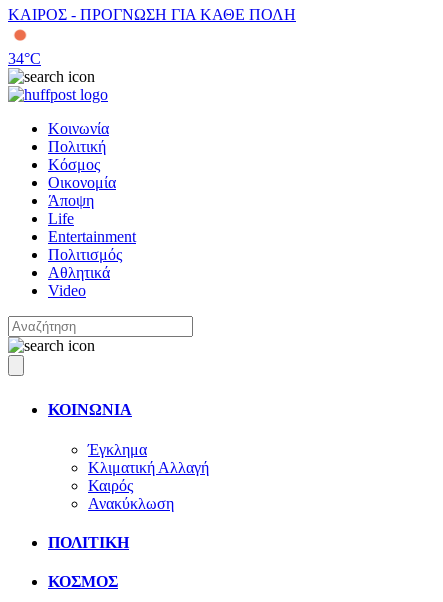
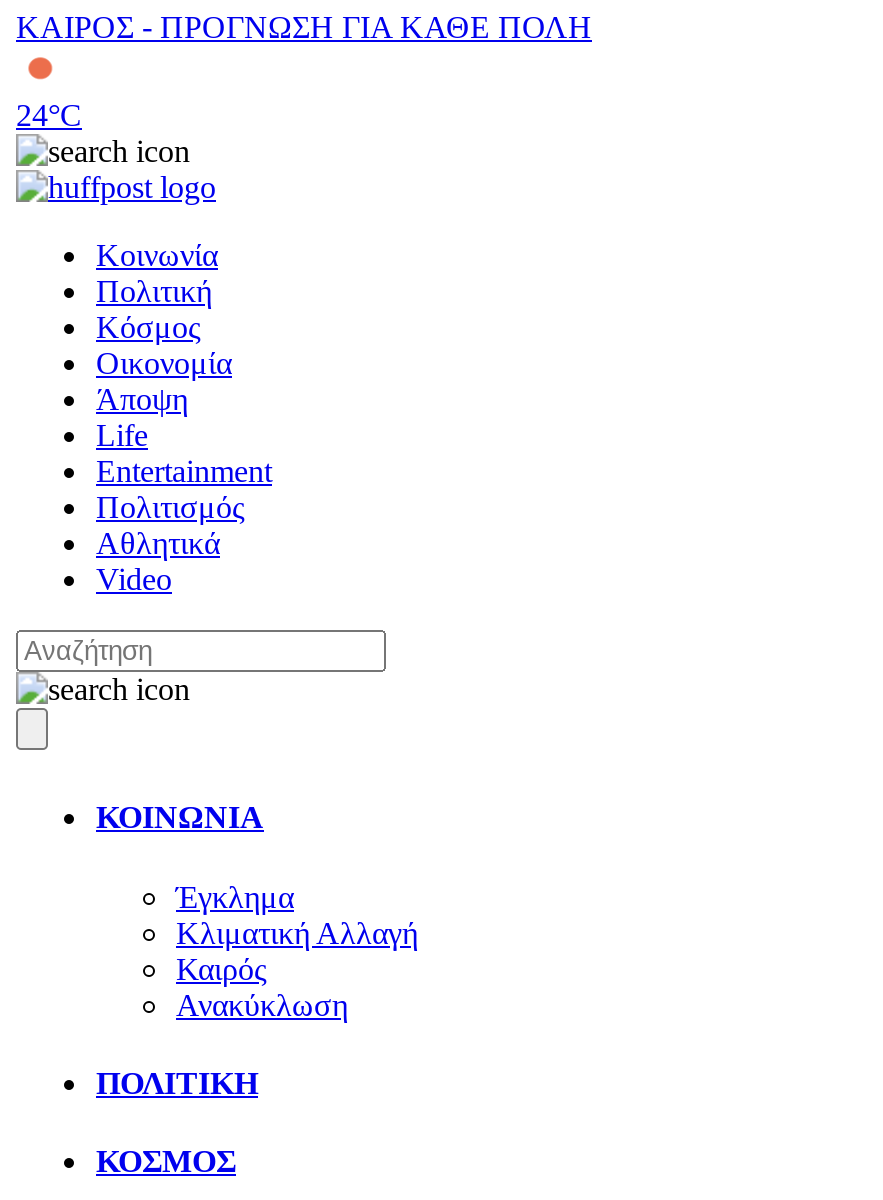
[8,50,41,67] 34°C -> [16,98,82,132] 24°C

